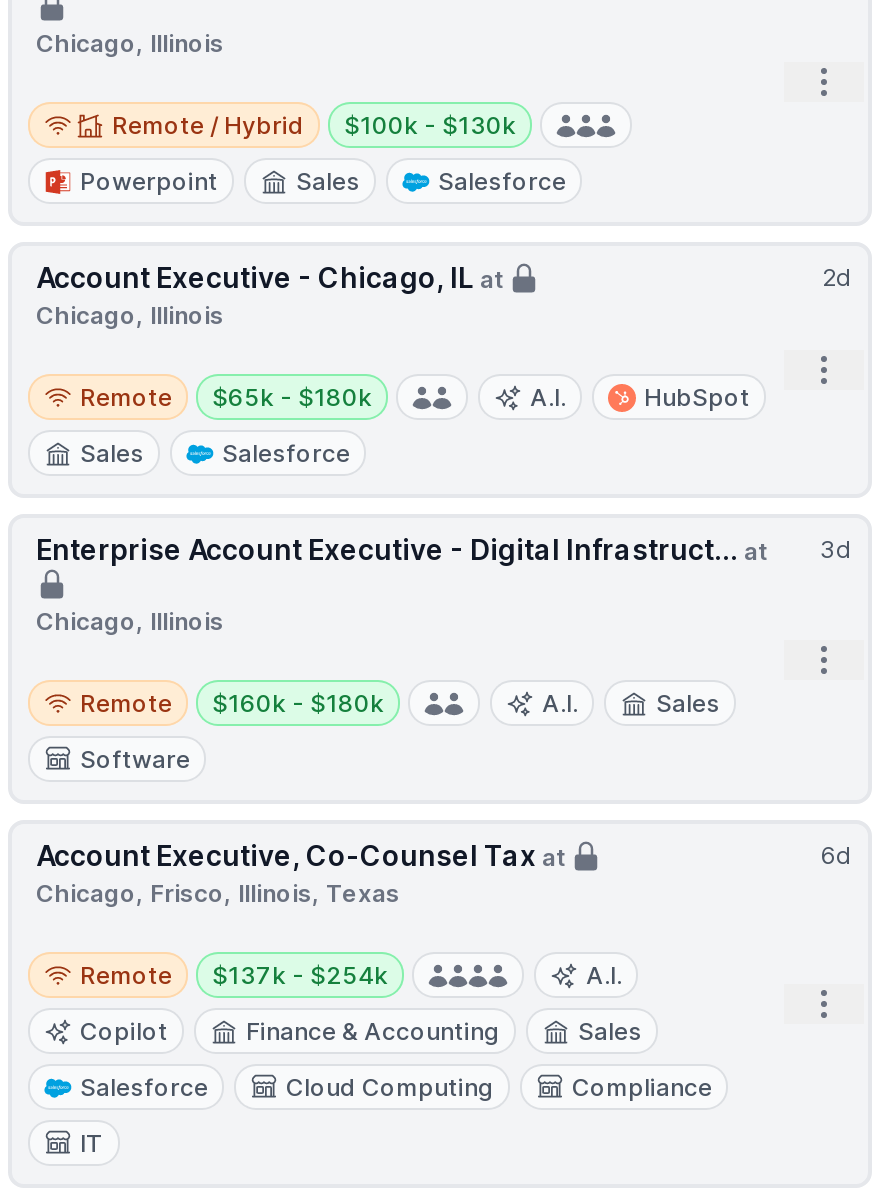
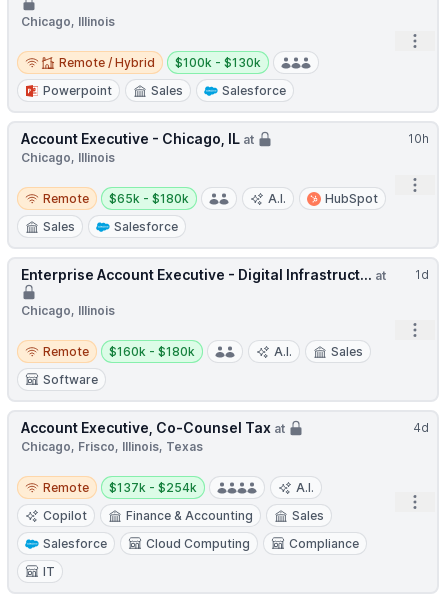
[822,262,852,292] 2d -> [408,131,429,146] 10h
[36,532,852,566] Enterprise Account Executive - Digital Infrastruct... at 3d -> [21,266,429,283] Enterprise Account Executive - Digital Infrastruct... at 1d
[820,840,852,870] 6d -> [413,420,429,435] 4d

